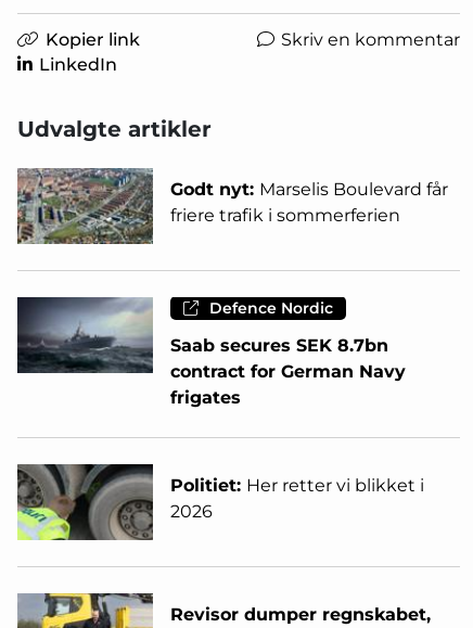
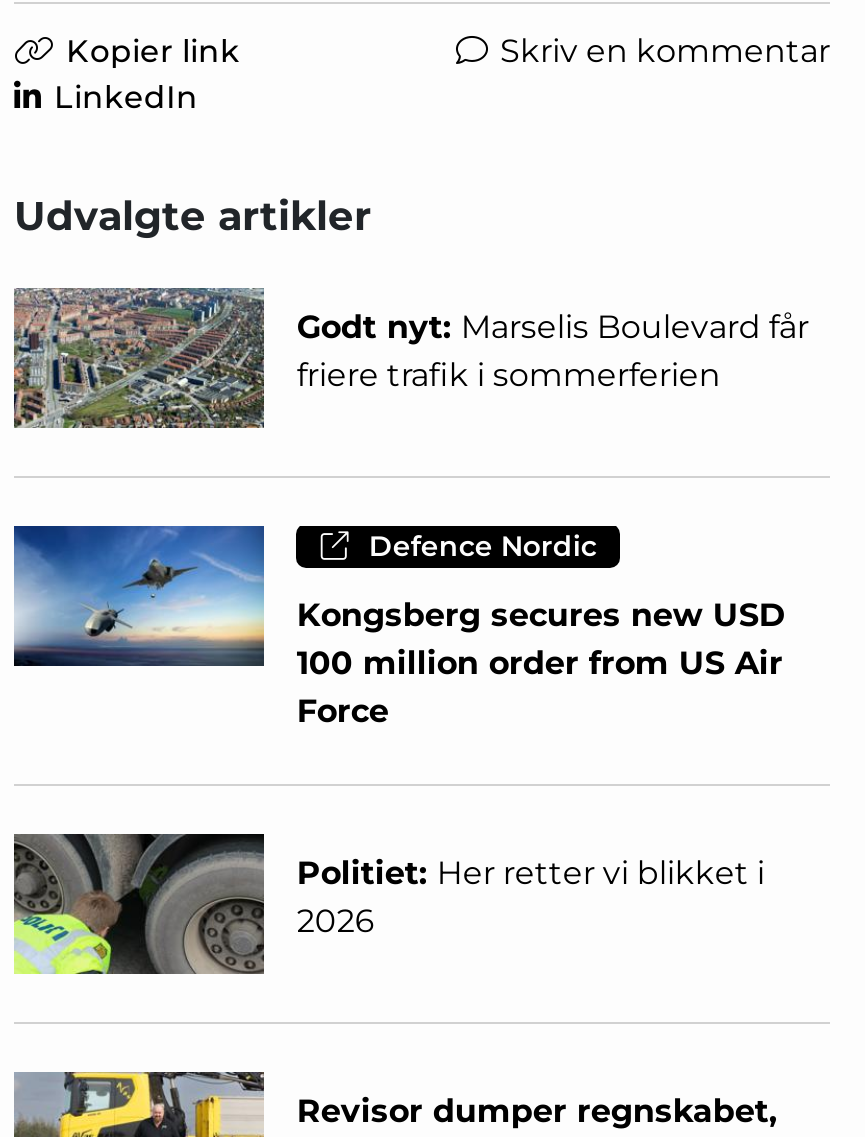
[16,296,406,408] [image] | Saab secures SEK 8.7bn | contract for German Navy | frigates -> [12,523,785,731] [image] | Kongsberg secures new USD | 100 million order from US Air | Force

